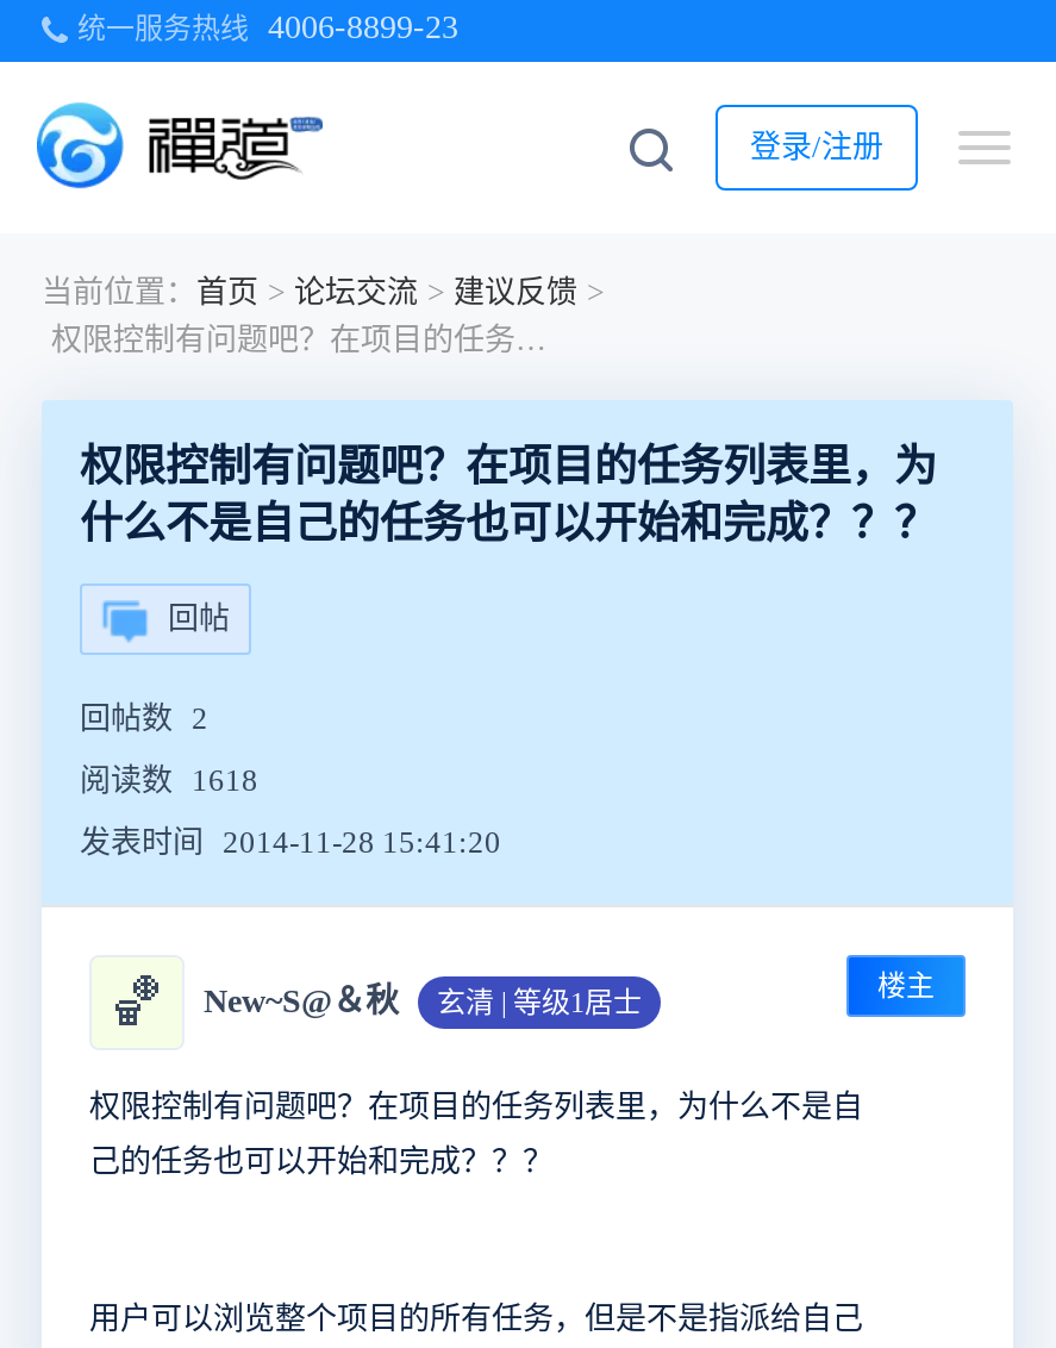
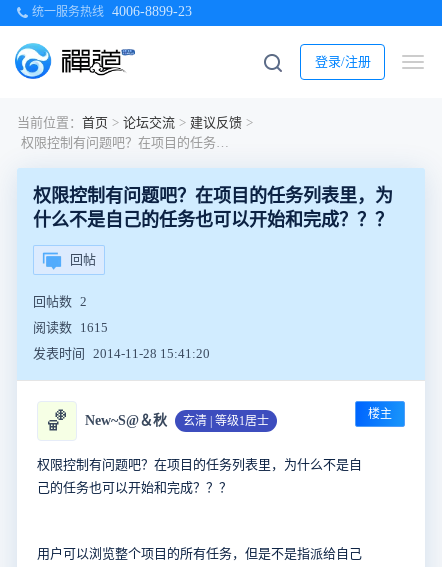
[80,762,258,798] 阅读数 1618 -> [33,320,108,335] 阅读数 1615

